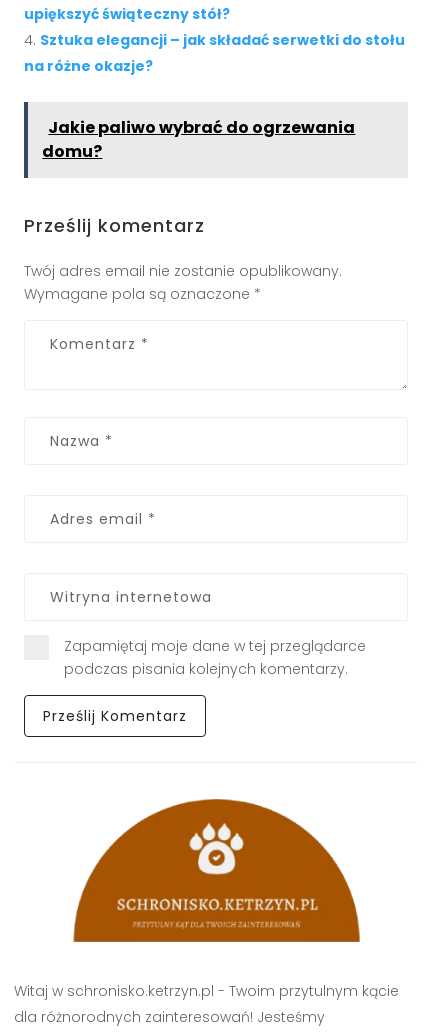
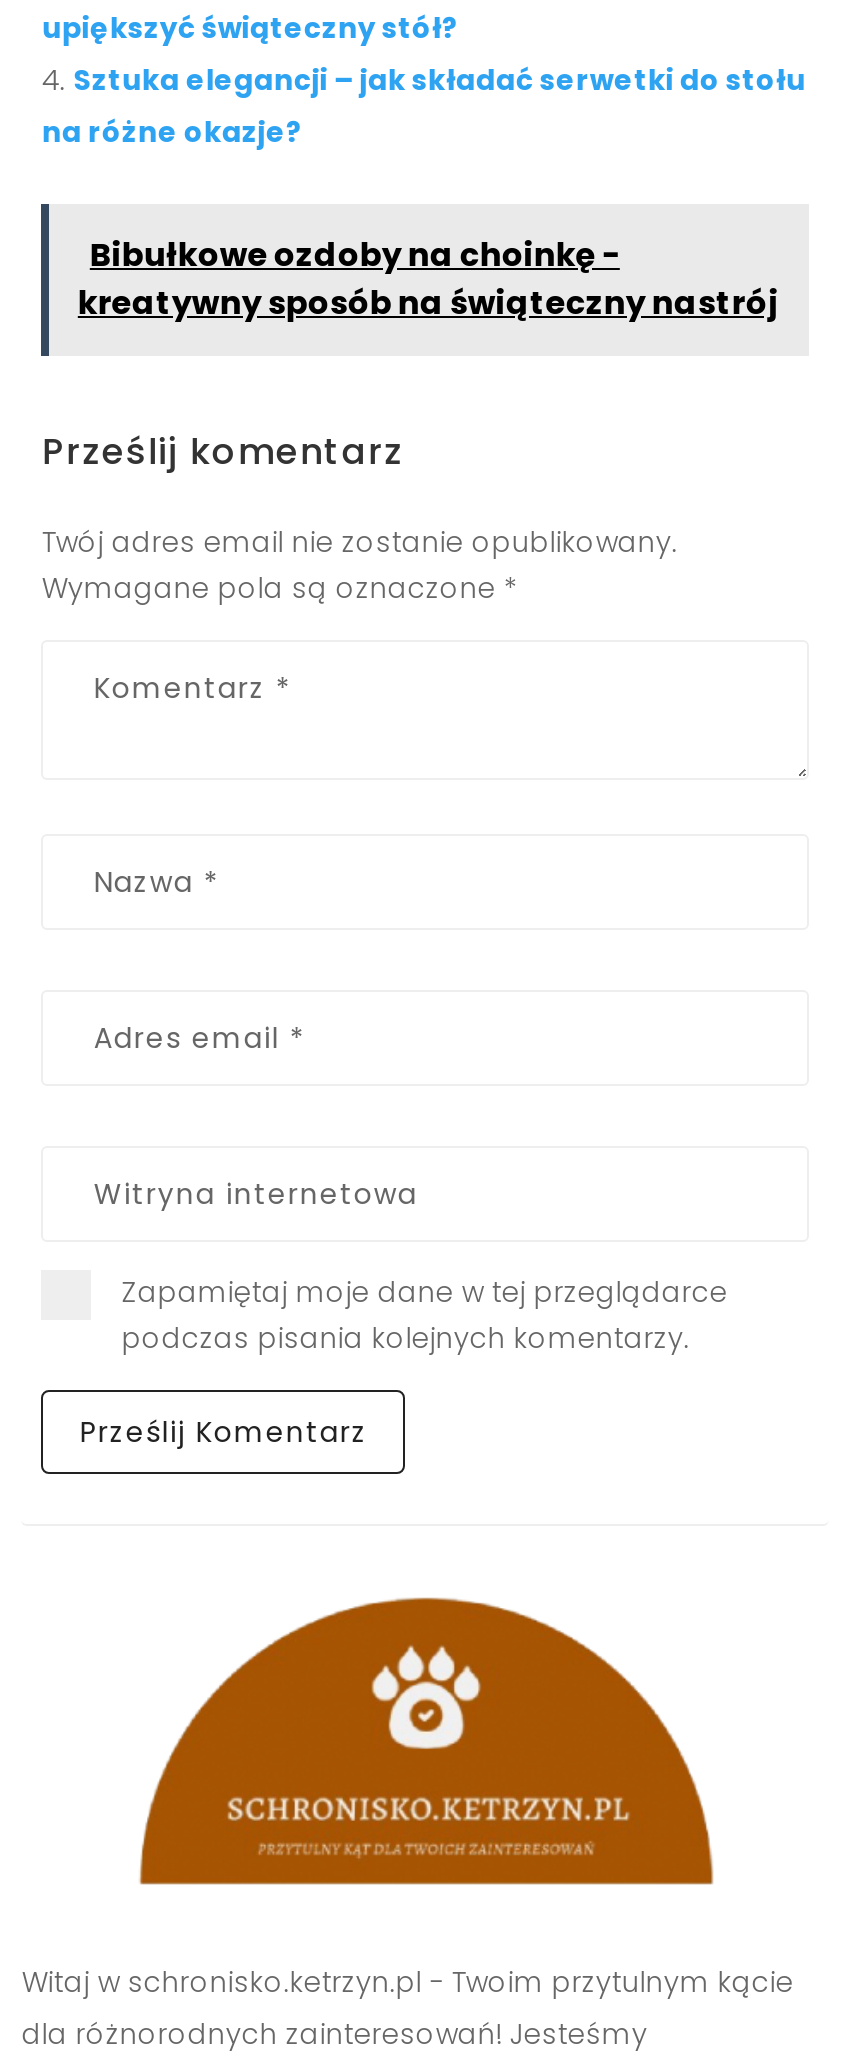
[42,116,355,163] Jakie paliwo wybrać do ogrzewania | domu? -> [78,233,778,327] Bibułkowe ozdoby na choinkę - | kreatywny sposób na świąteczny nastrój

